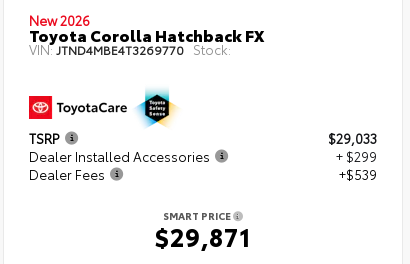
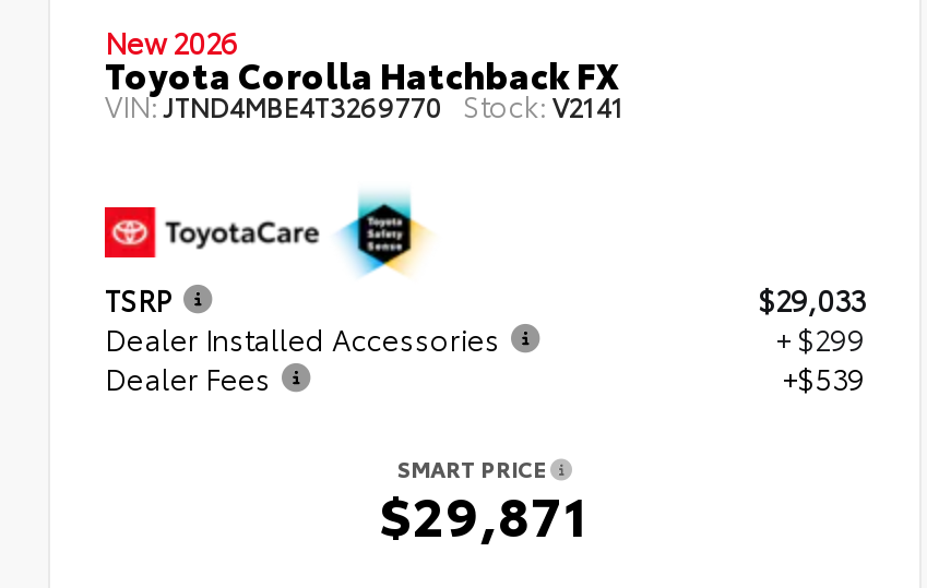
[29,39,231,57] VIN:JTND4MBE4T3269770 Stock: -> [105,83,625,122] VIN:JTND4MBE4T3269770 Stock:V2141

